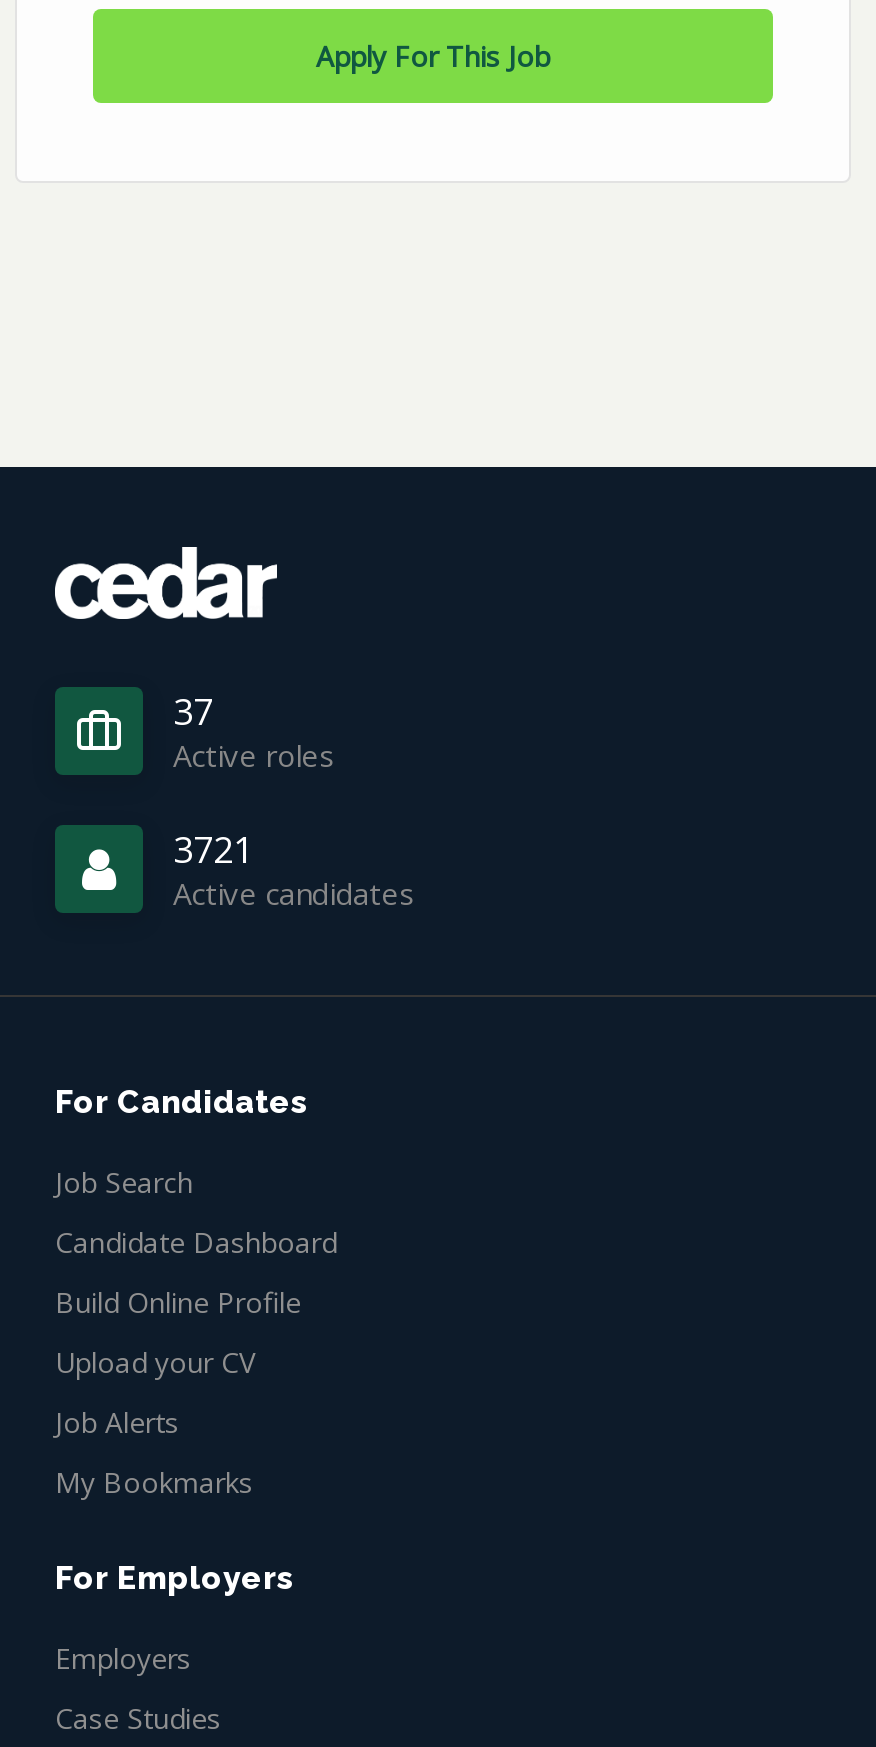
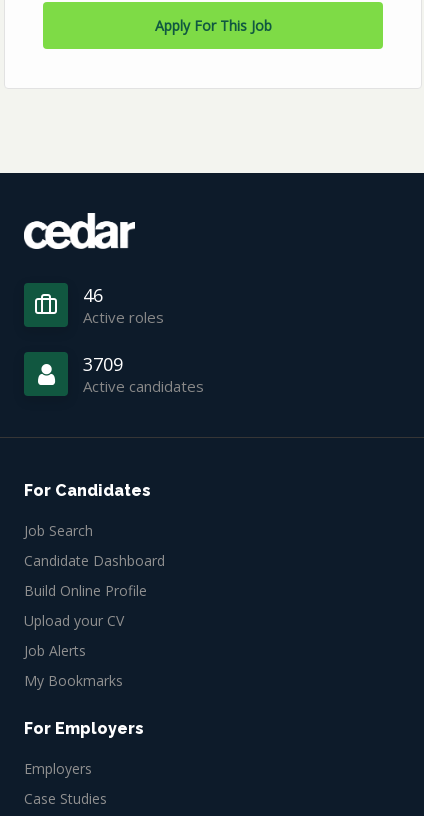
[173,687,213,735] 37 -> [83,283,103,307] 46
[173,825,253,873] 3721 -> [83,352,123,376] 3709

